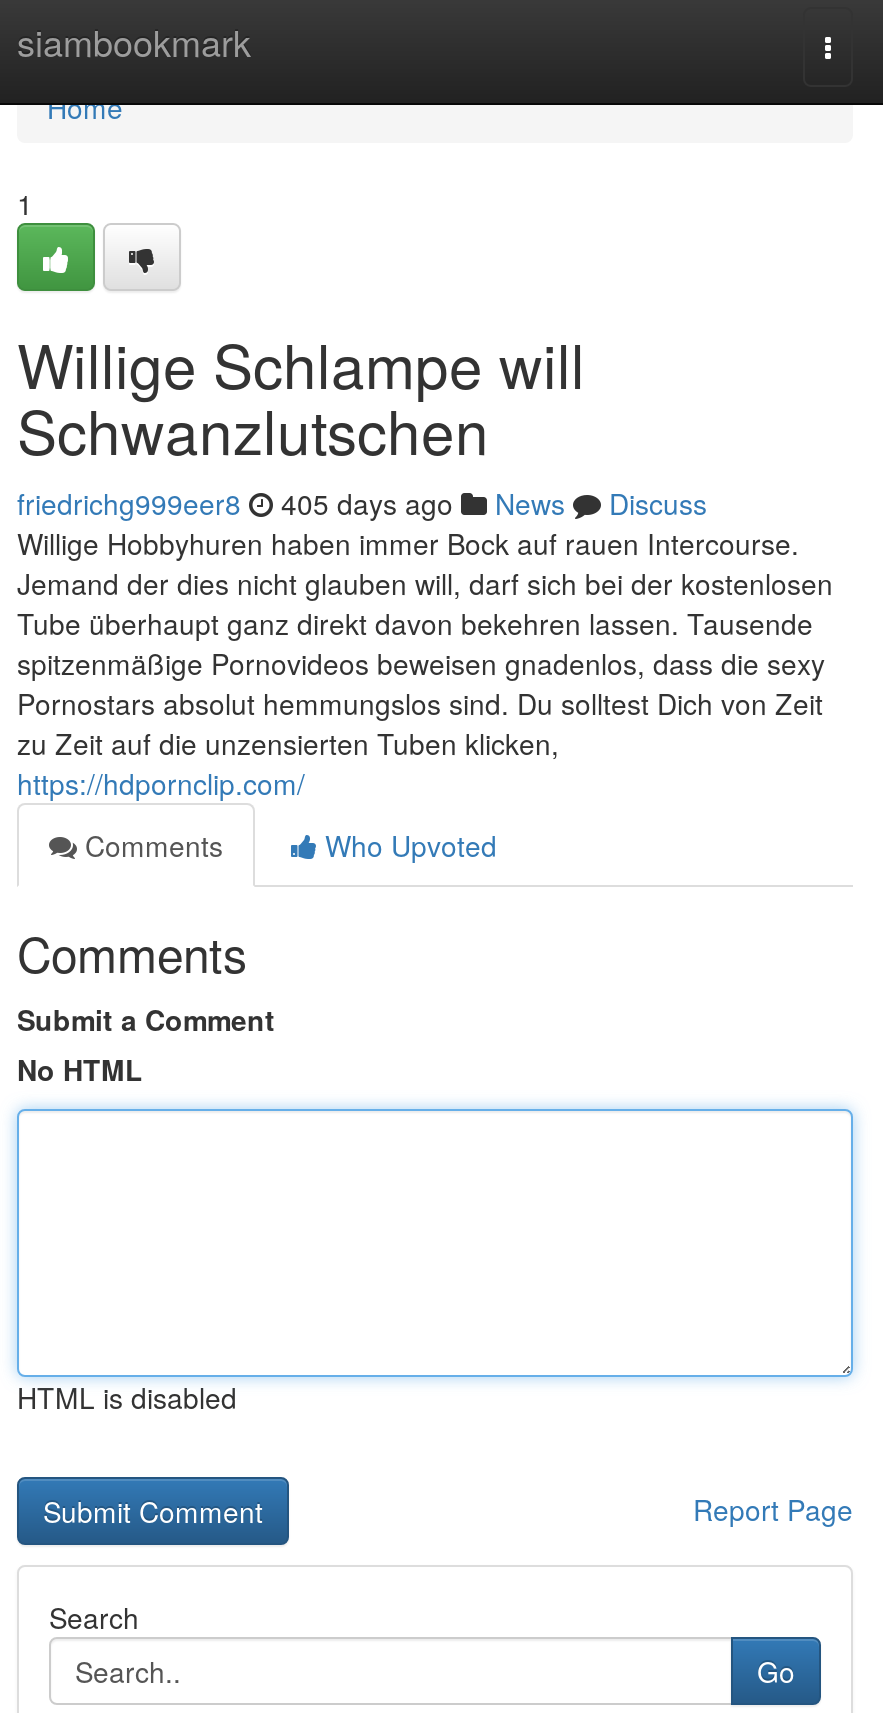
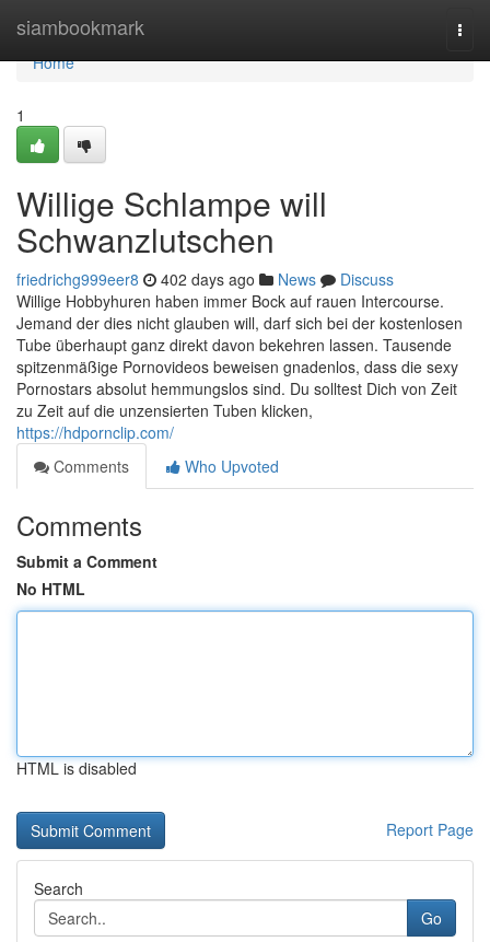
[17,483,707,523] friedrichg999eer8 405 days ago News Discuss -> [16,268,394,290] friedrichg999eer8 402 days ago News Discuss

